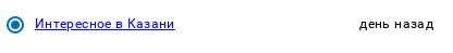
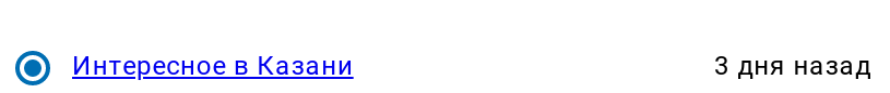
[360,16,433,31] день назад -> [714,51,871,82] 3 дня назад

